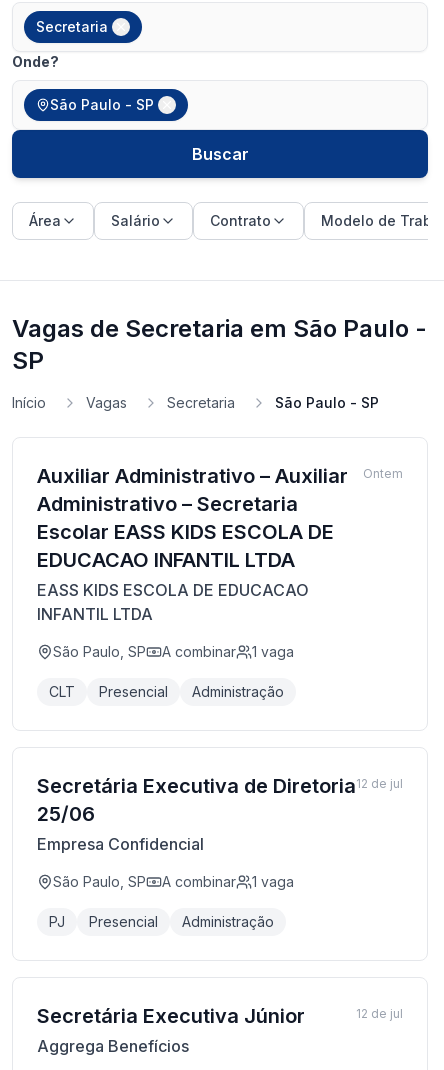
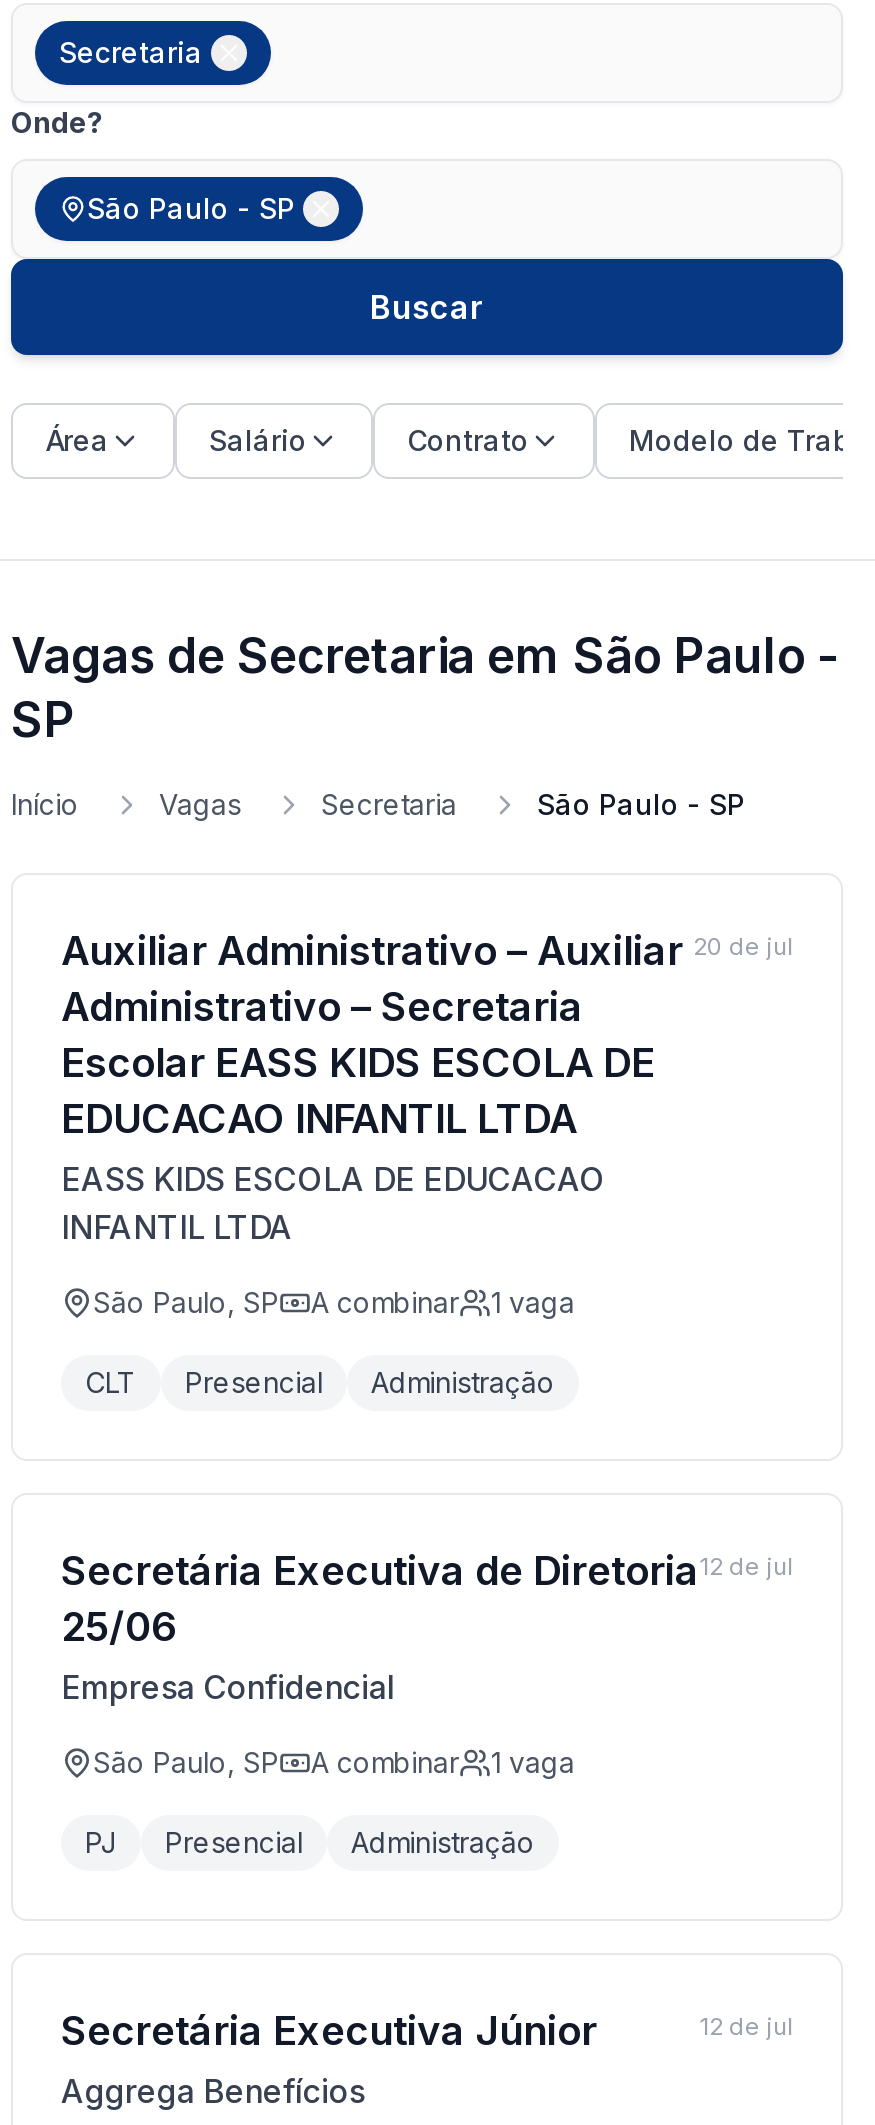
[363,466,403,481] Ontem -> [693,931,793,961] 20 de jul

